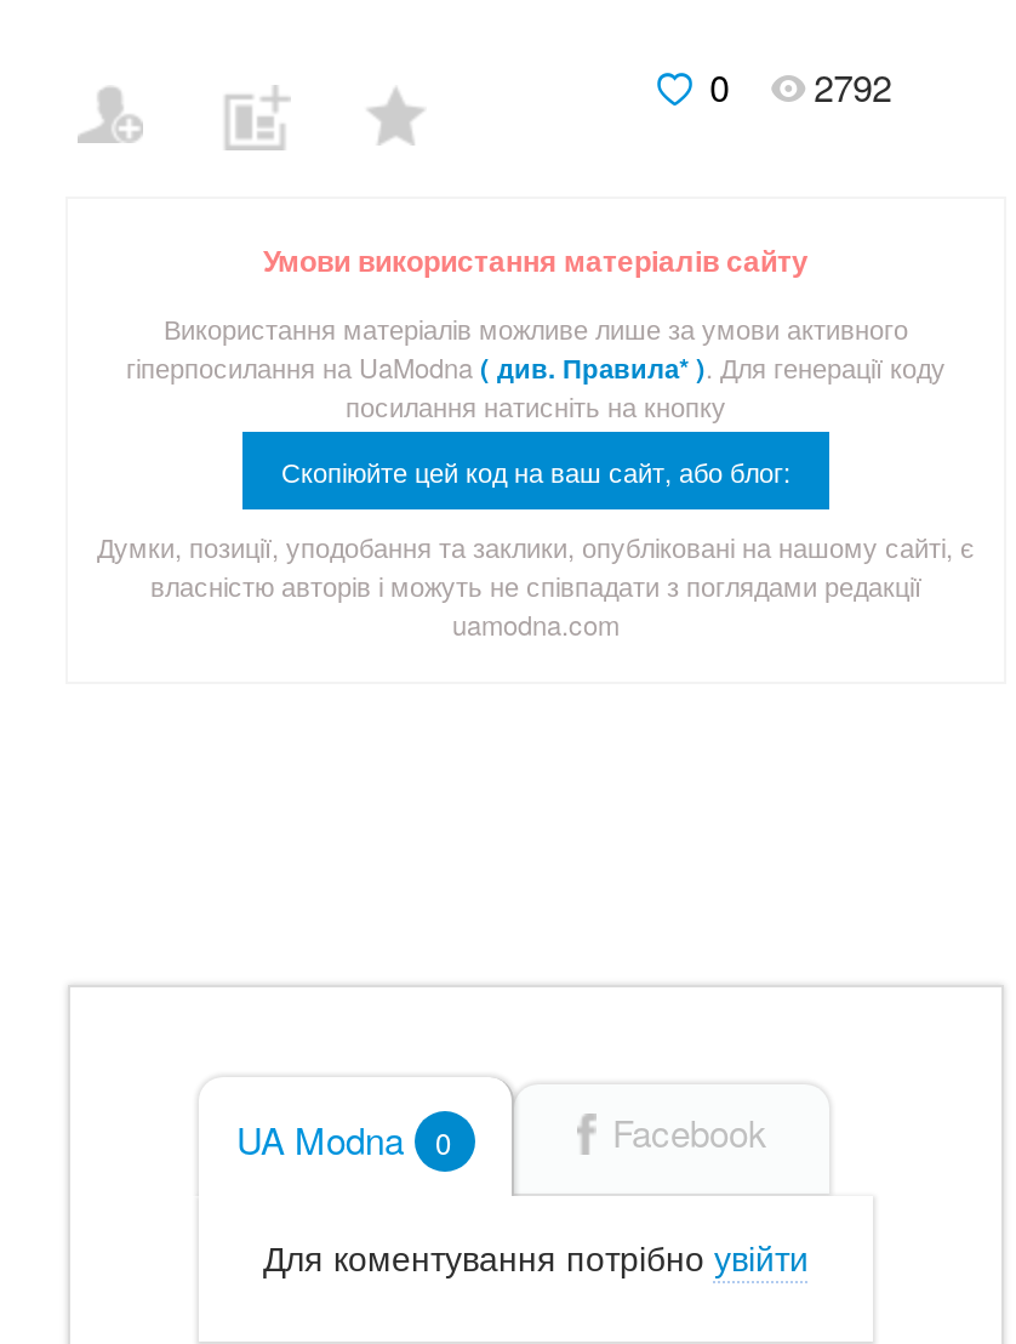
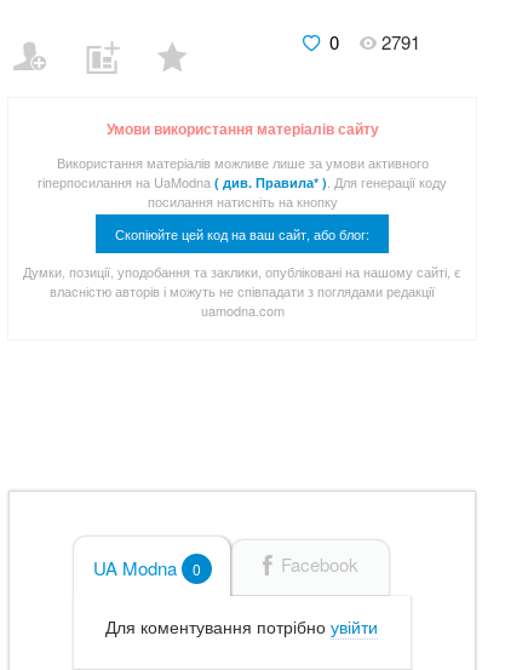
[710,61,892,112] 0 2792 -> [329,29,420,55] 0 2791

